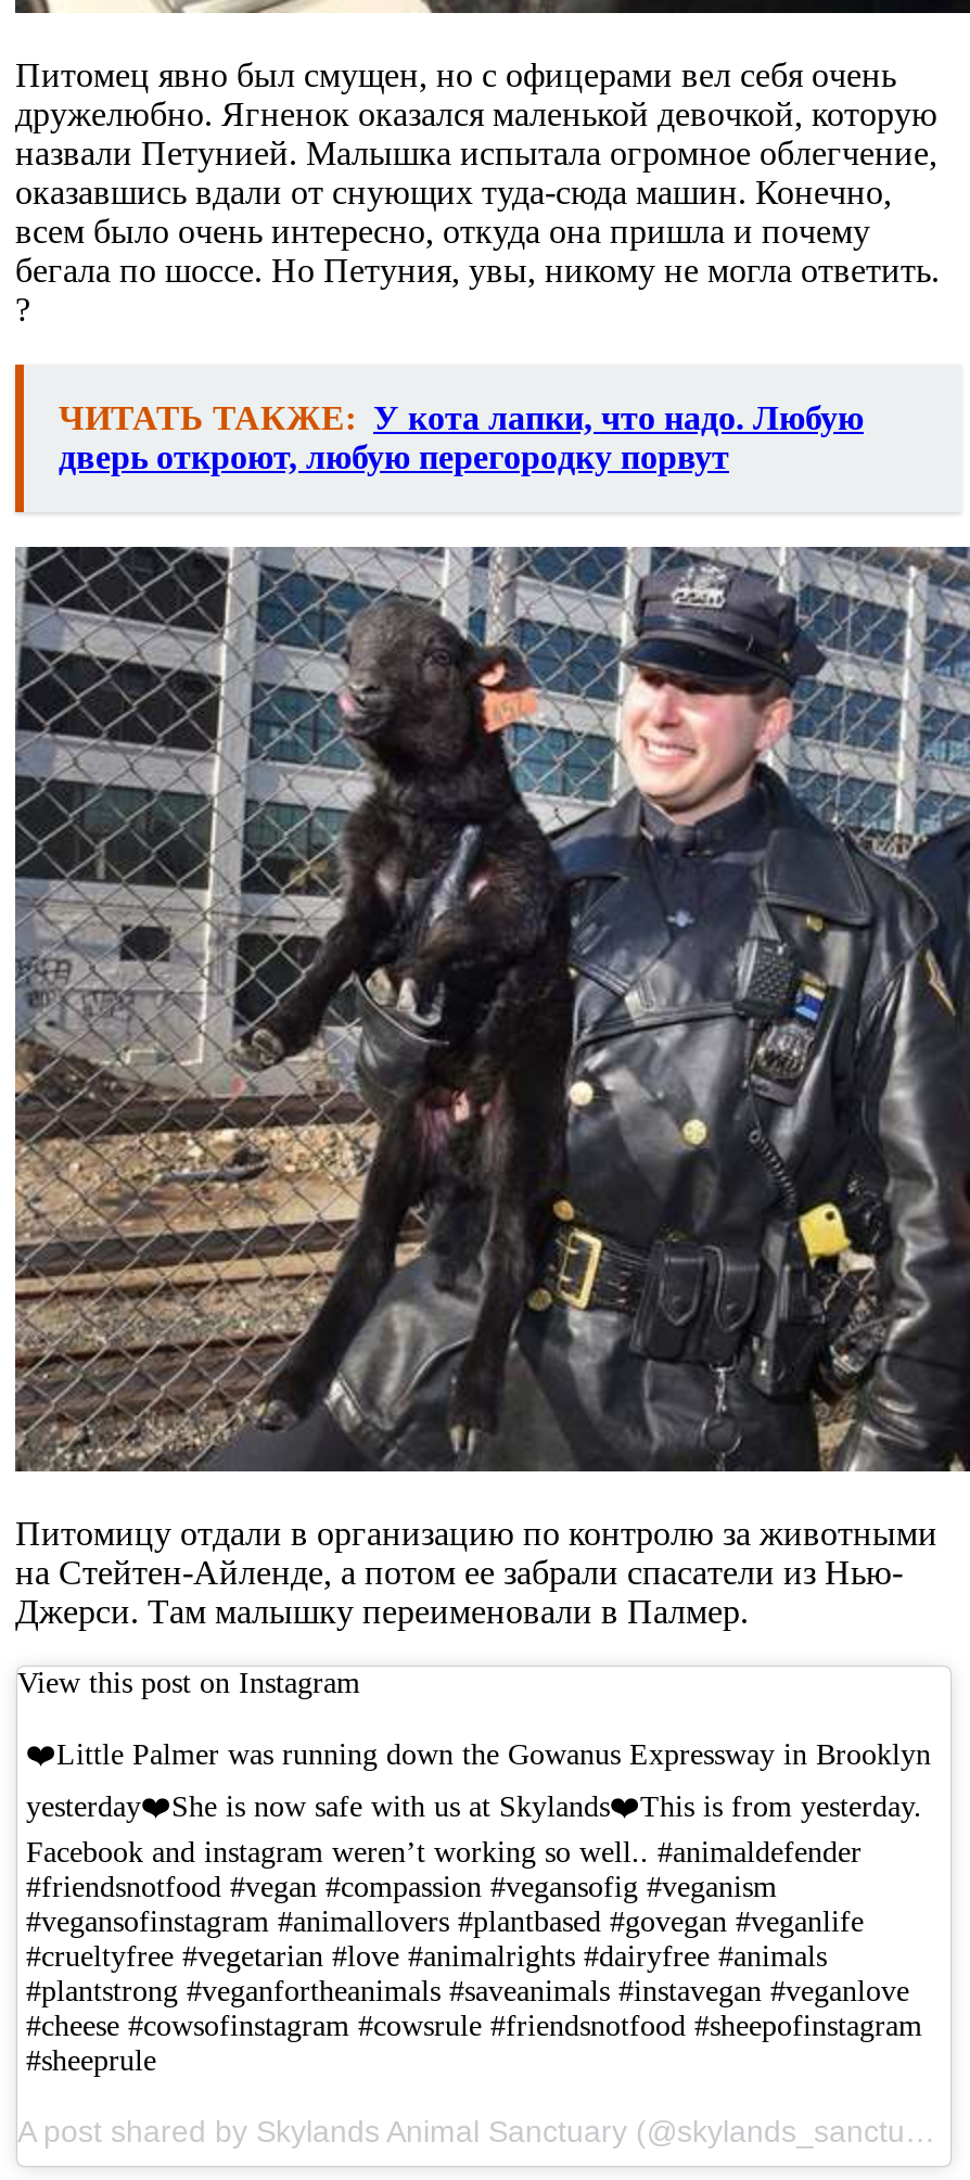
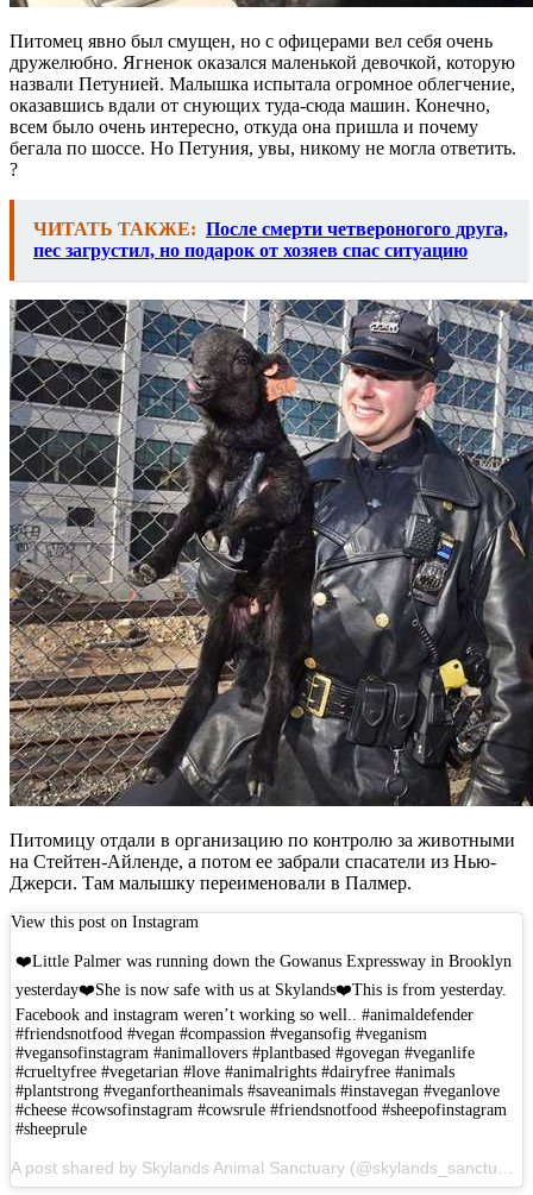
[59,398,864,474] ЧИТАТЬ ТАКЖЕ: У кота лапки, что надо. Любую | дверь откроют, любую перегородку порвут -> [33,218,508,260] ЧИТАТЬ ТАКЖЕ: После смерти четвероногого друга, | пес загрустил, но подарок от хозяев спас ситуацию

